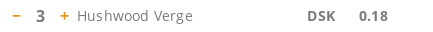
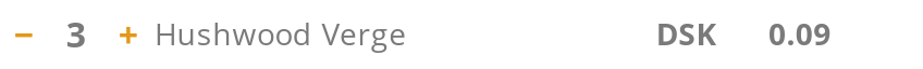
[307,6,388,25] DSK 0.18 -> [656,13,831,54] DSK 0.09

